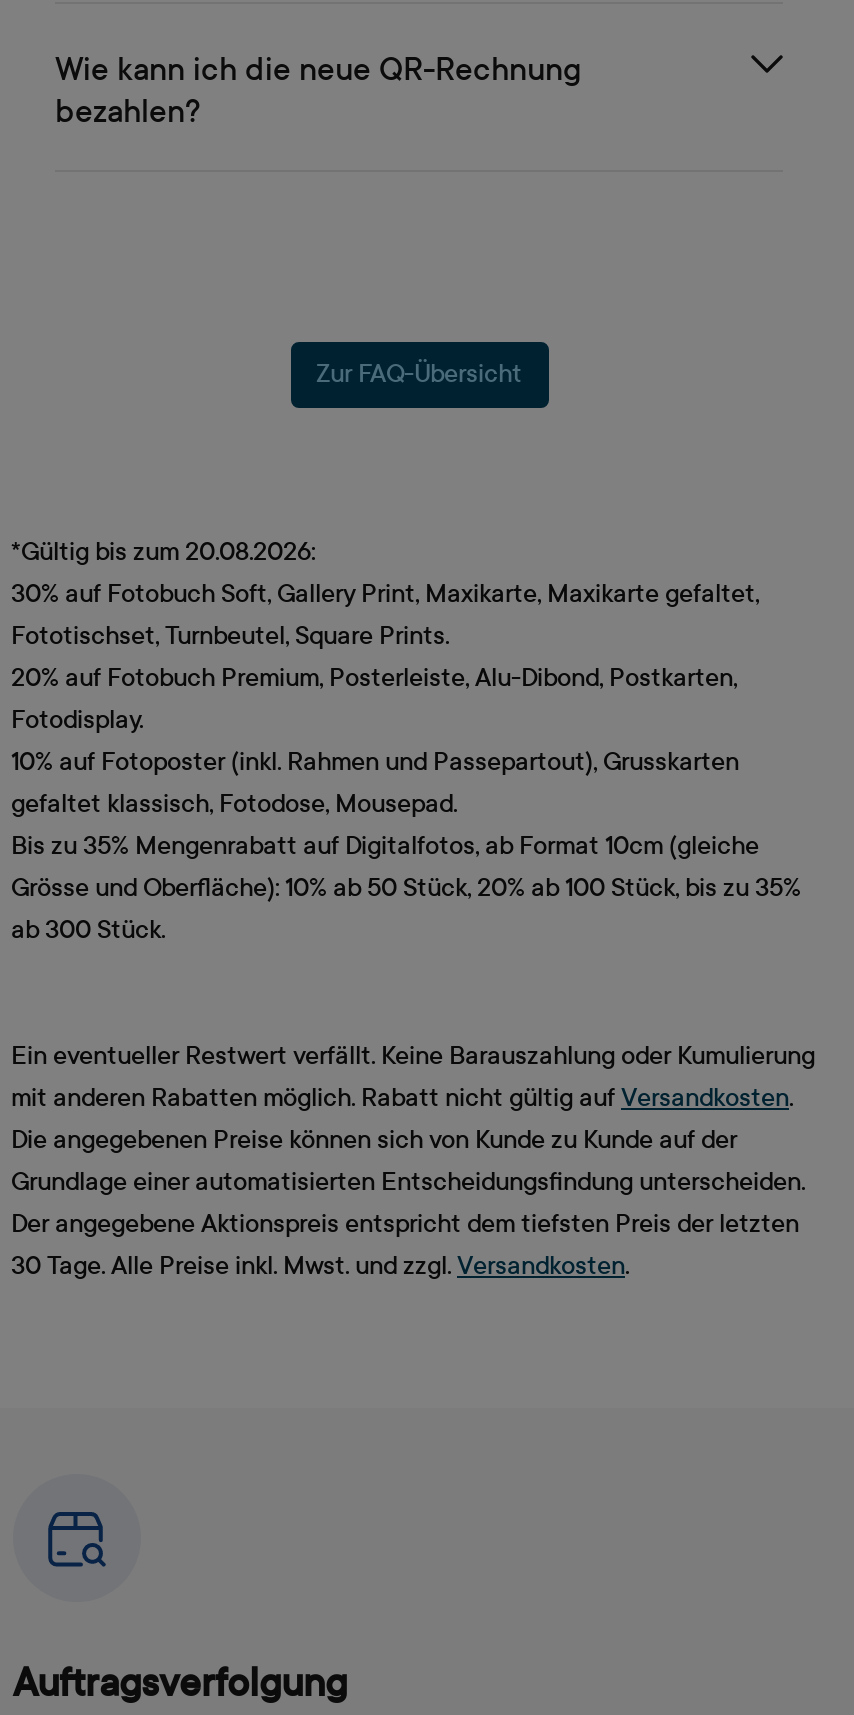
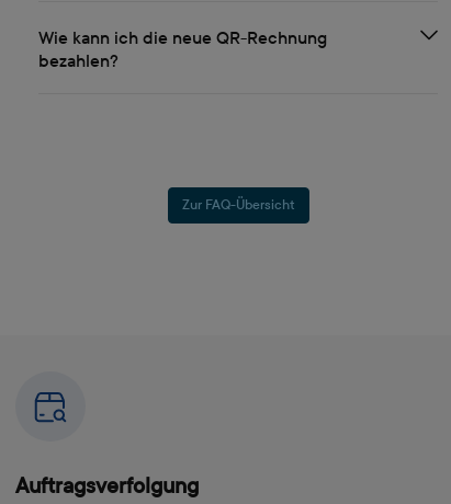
[11,538,801,944] *Gültig bis zum 20.08.2026: | 30% auf Fotobuch Soft, Gallery Print, Maxikarte, Maxikarte gefaltet, | Fototischset, Turnbeutel, Square Prints. | 20% auf Fotobuch Premium, Posterleiste, Alu-Dibond, Postkarten, | Fotodisplay. | 10% auf Fotoposter (inkl. Rahmen und Passepartout), Grusskarten | gefaltet klassisch, Fotodose, Mousepad. | Bis zu 35% Mengenrabatt auf Digitalfotos, ab Format 10cm (gleiche | Grösse und Oberfläche): 10% ab 50 Stück, 20% ab 100 Stück, bis zu 35% | ab 300 Stück. -> none
[11,1042,815,1280] Ein eventueller Restwert verfällt. Keine Barauszahlung oder Kumulierung | mit anderen Rabatten möglich. Rabatt nicht gültig auf Versandkosten | Die angegebenen Preise können sich von Kunde zu Kunde auf der | Grundlage einer automatisierten Entscheidungsfindung unterscheiden. | Der angegebene Aktionspreis entspricht dem tiefsten Preis der letzten | 30 Tage. Alle Preise inkl. Mwst. und zzgl. Versandkosten -> none

